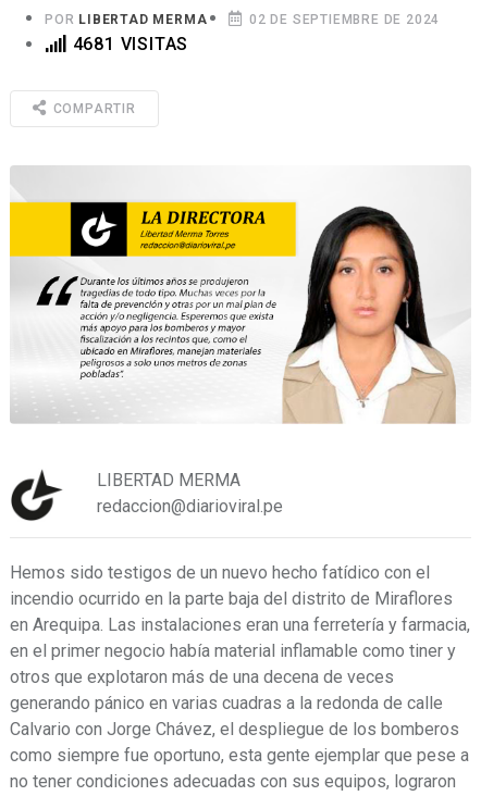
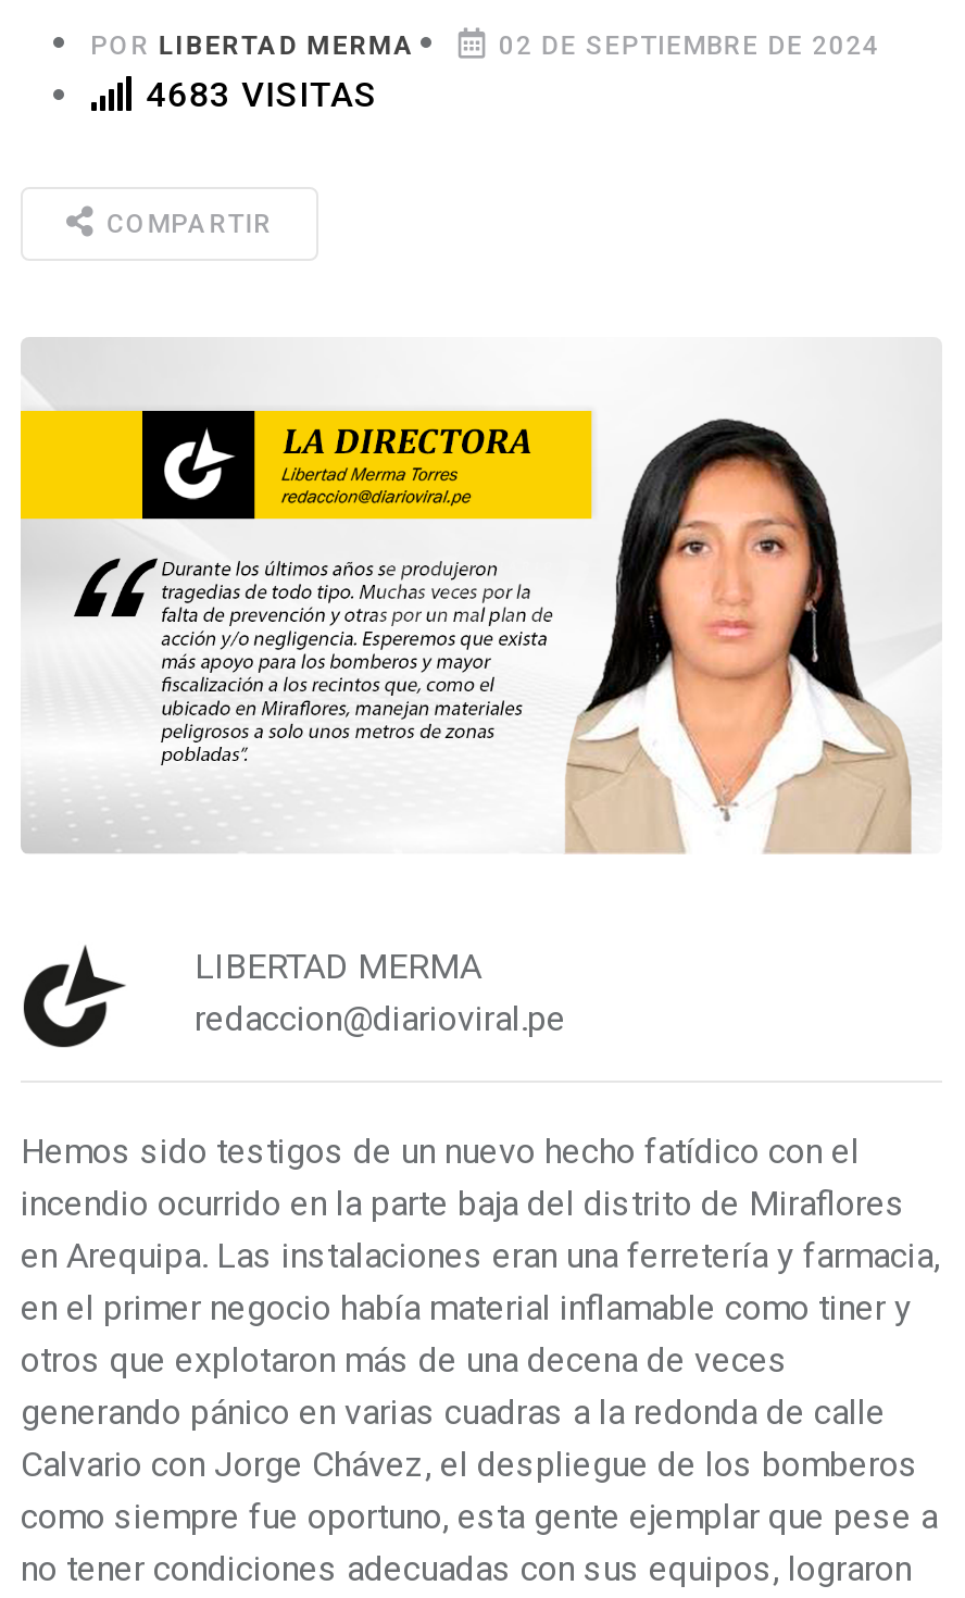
[67,34,188,54] 4681 VISITAS -> [135,74,378,115] 4683 VISITAS

